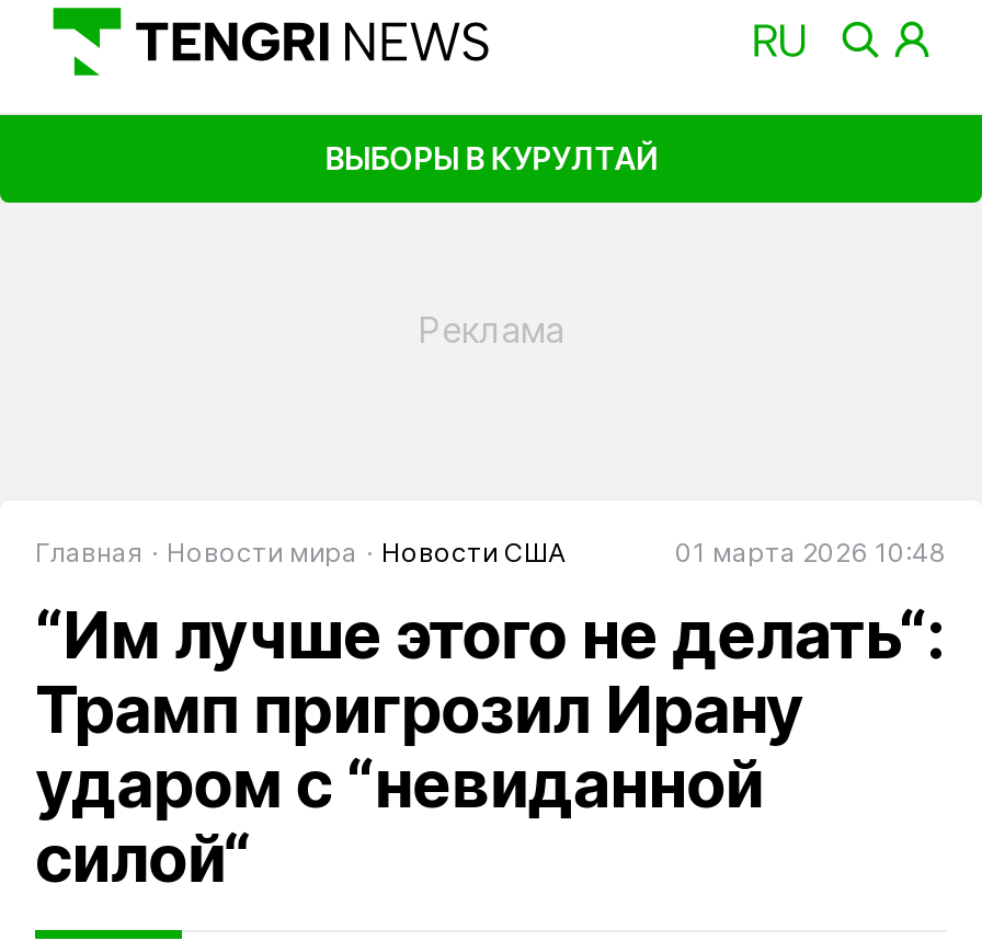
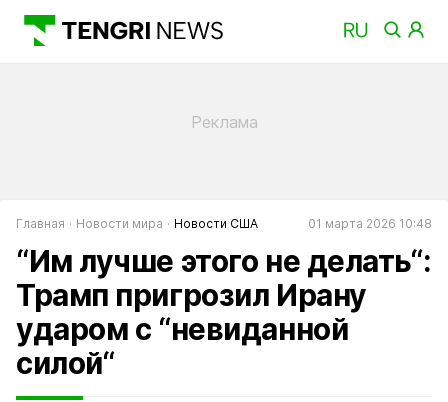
[325,138,657,176] ВЫБОРЫ В КУРУЛТАЙ -> none

